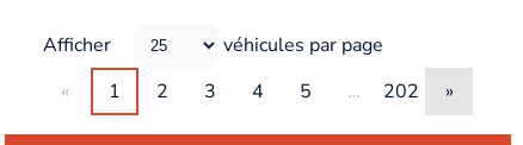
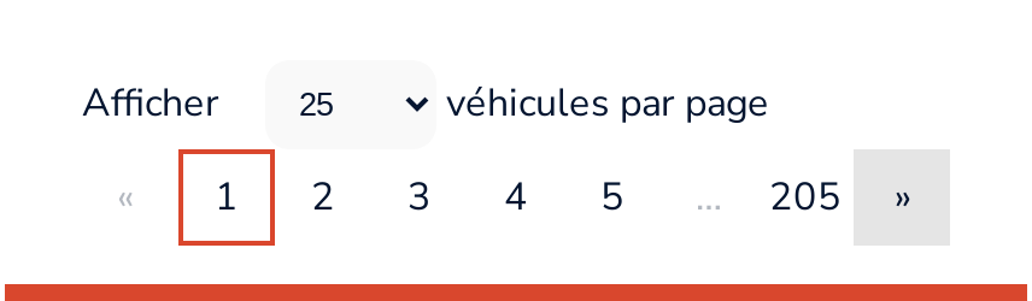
[383,78,419,104] 202 -> [769,170,842,223] 205

